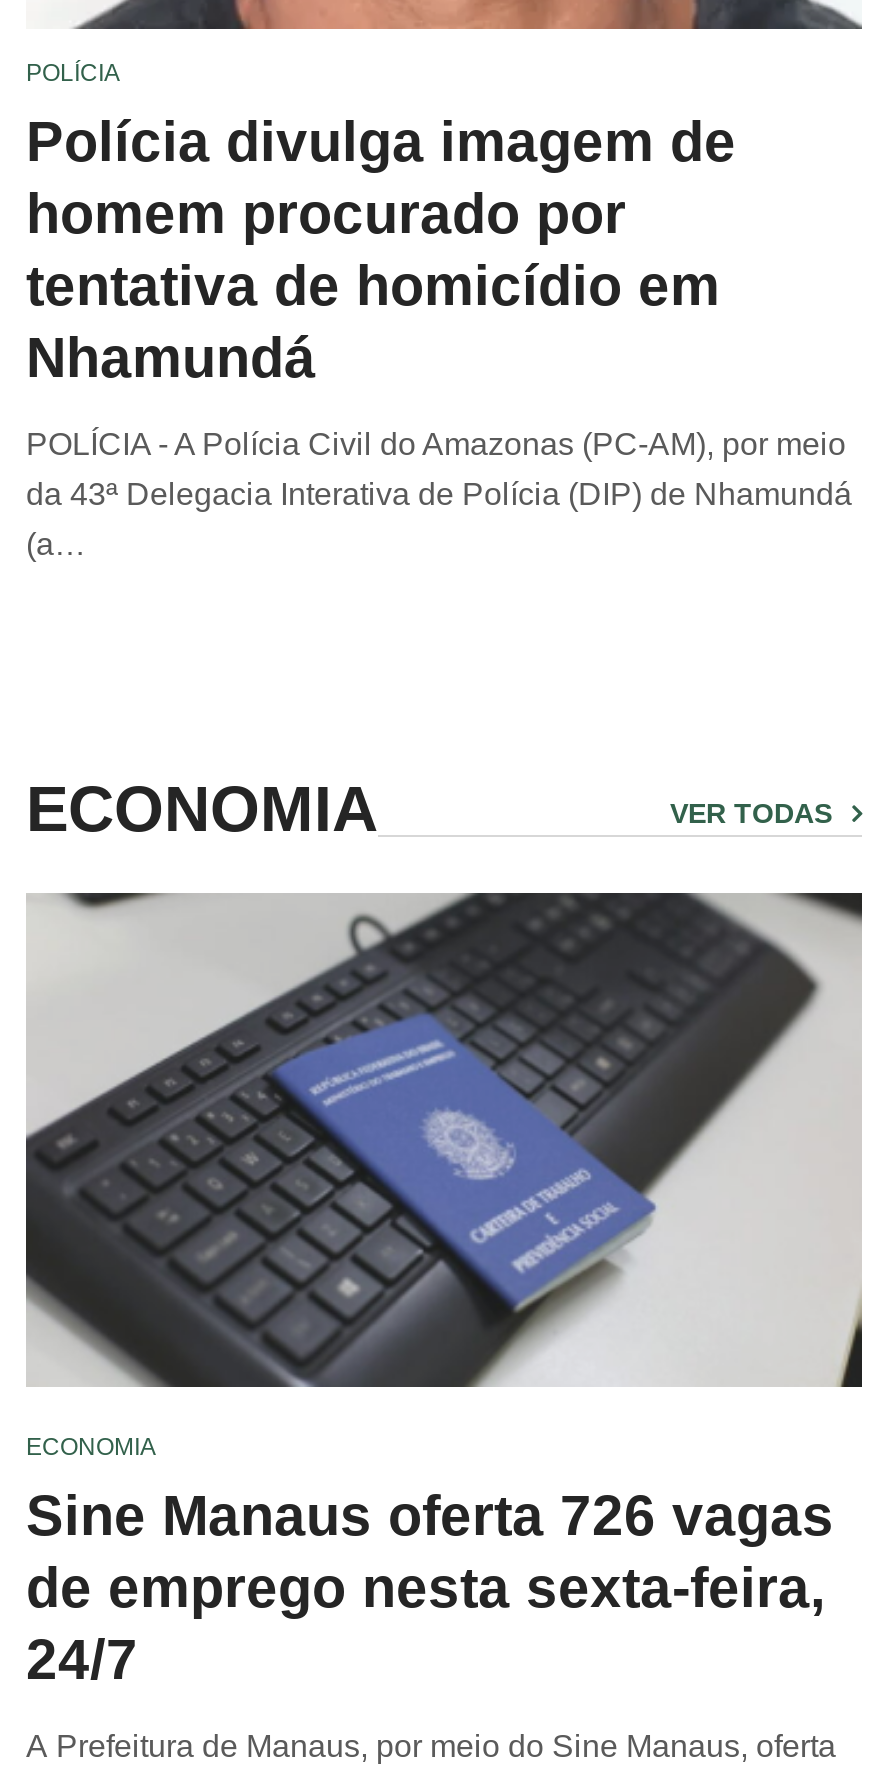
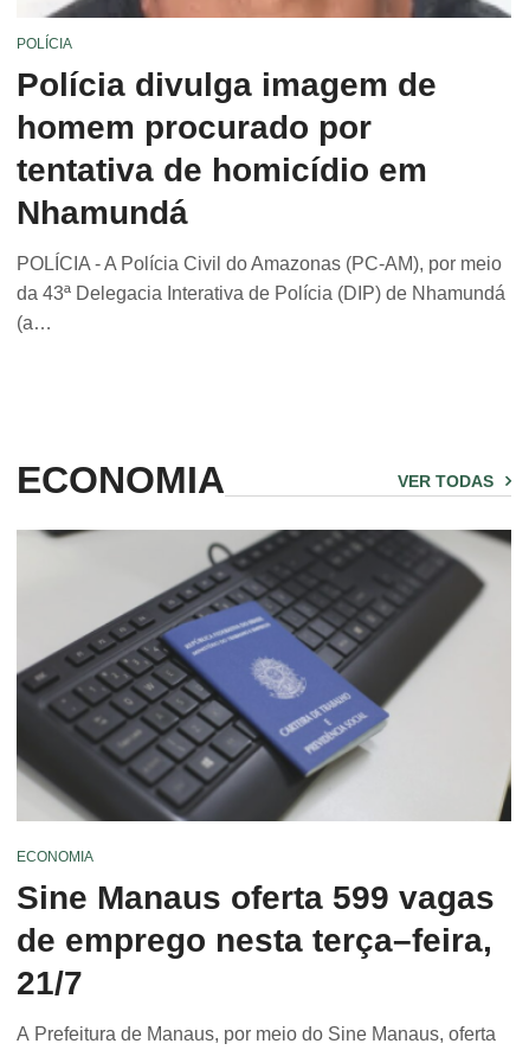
[26,1484,834,1546] Sine Manaus oferta 726 vagas -> [17,879,495,916] Sine Manaus oferta 599 vagas
[26,1556,826,1618] de emprego nesta sexta-feira, -> [17,922,492,959] de emprego nesta terça–feira,
[26,1628,138,1690] 24/7 -> [17,965,83,1001] 21/7

